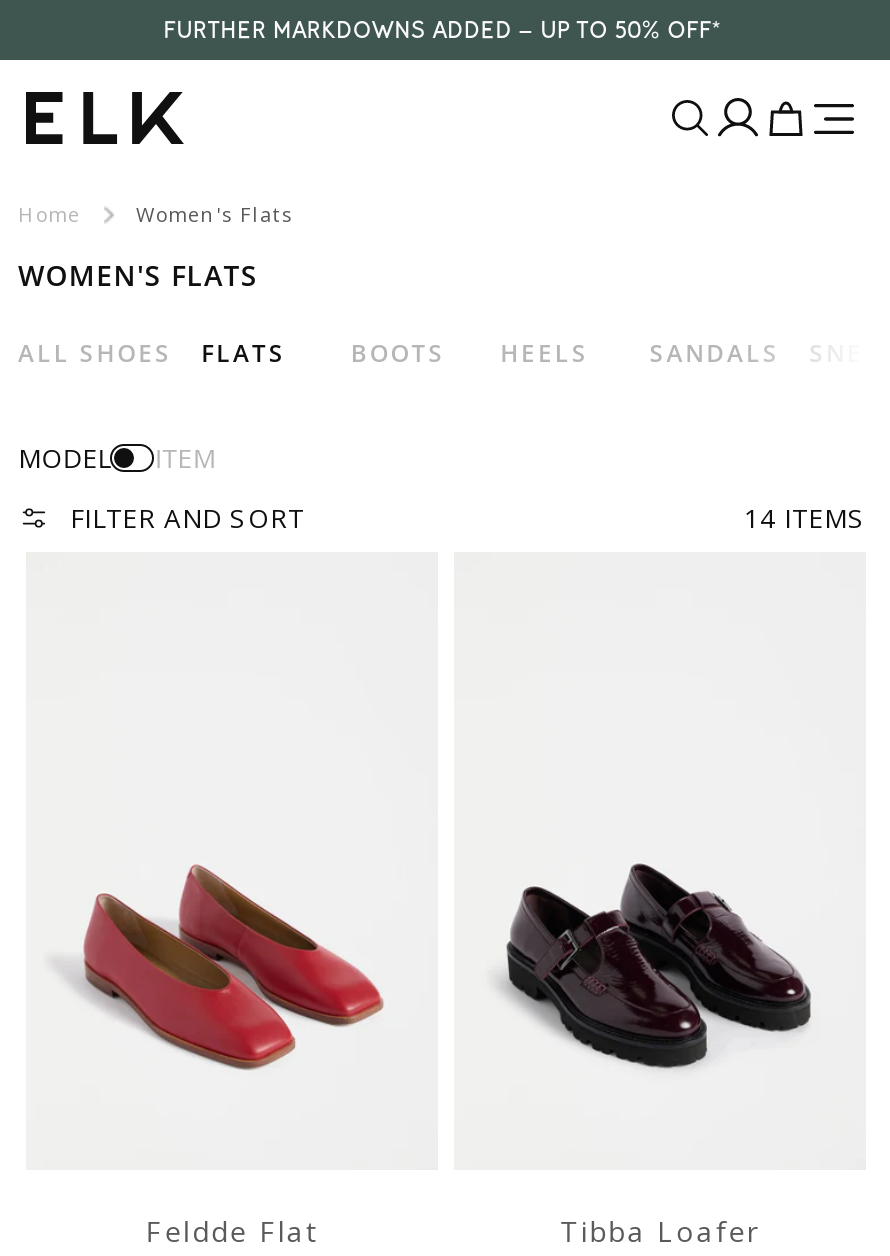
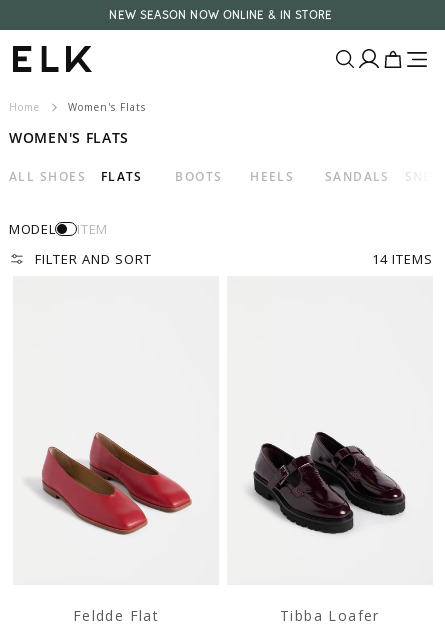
[164,16,720,44] FURTHER MARKDOWNS ADDED - UP TO 50% OFF* -> [109,8,333,22] NEW SEASON NOW ONLINE & IN STORE

